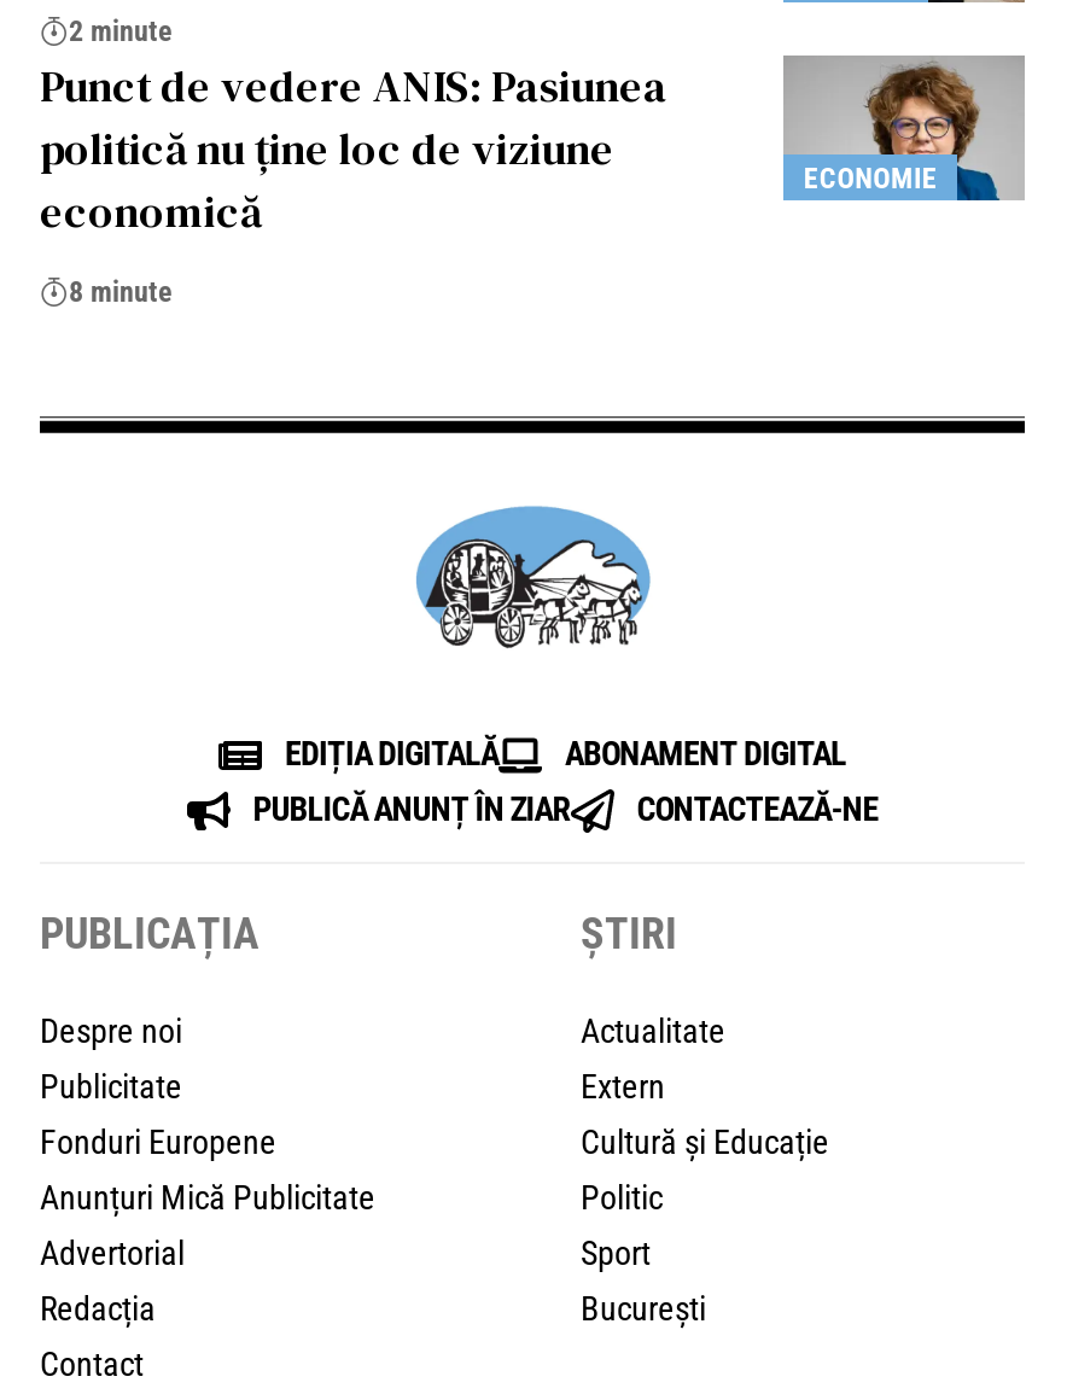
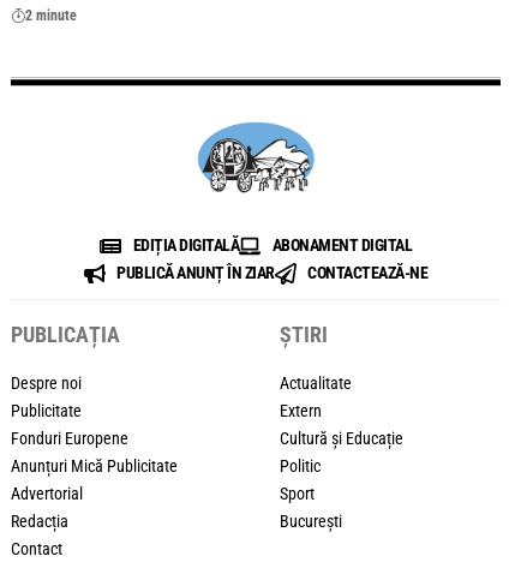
[40,56,667,310] Punct de vedere ANIS: Pasiunea | politică nu ține loc de viziune | economică | 8 minute -> none
[781,53,1027,203] [image] | ECONOMIE -> none

